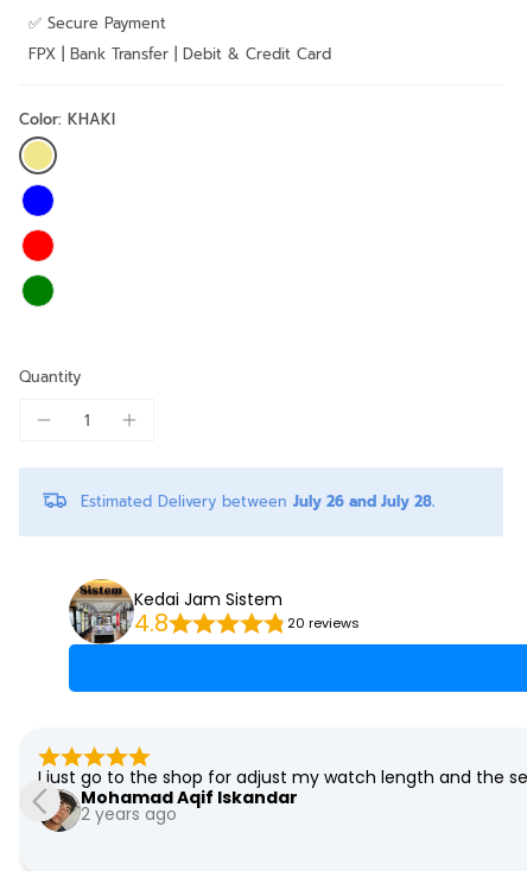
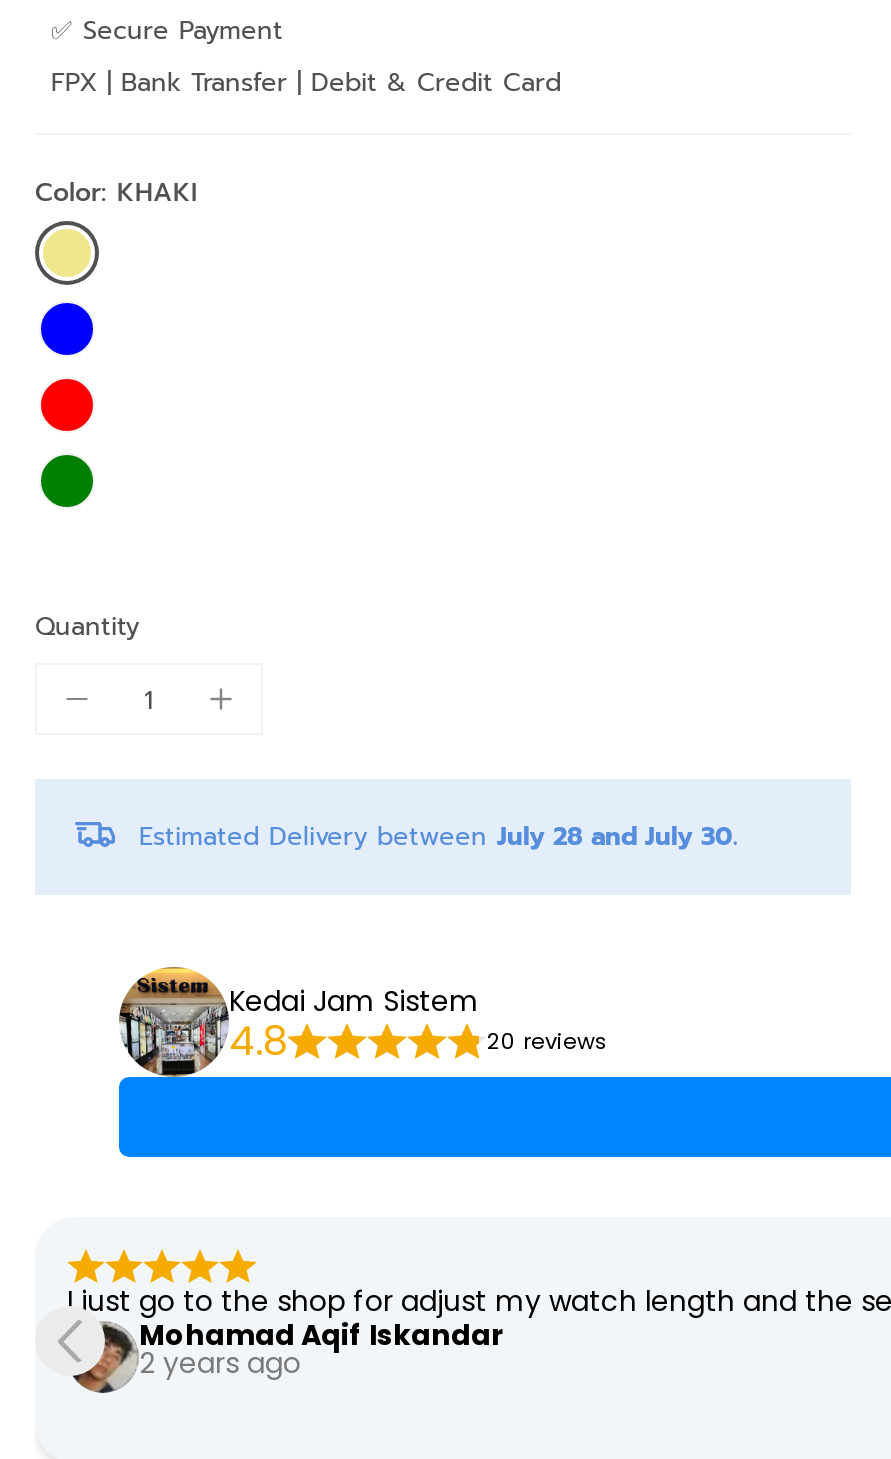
[81,491,434,513] Estimated Delivery between July 26 and July 28. -> [139,818,737,856] Estimated Delivery between July 28 and July 30.

